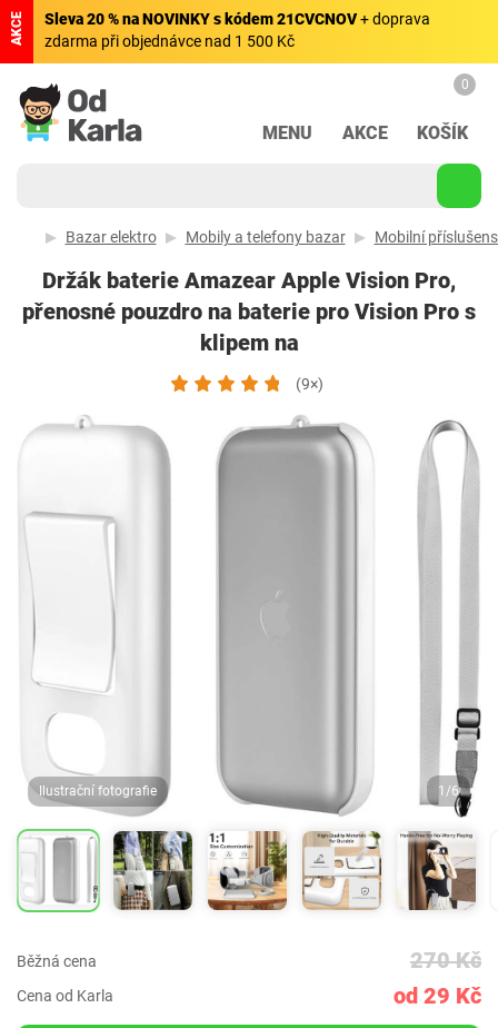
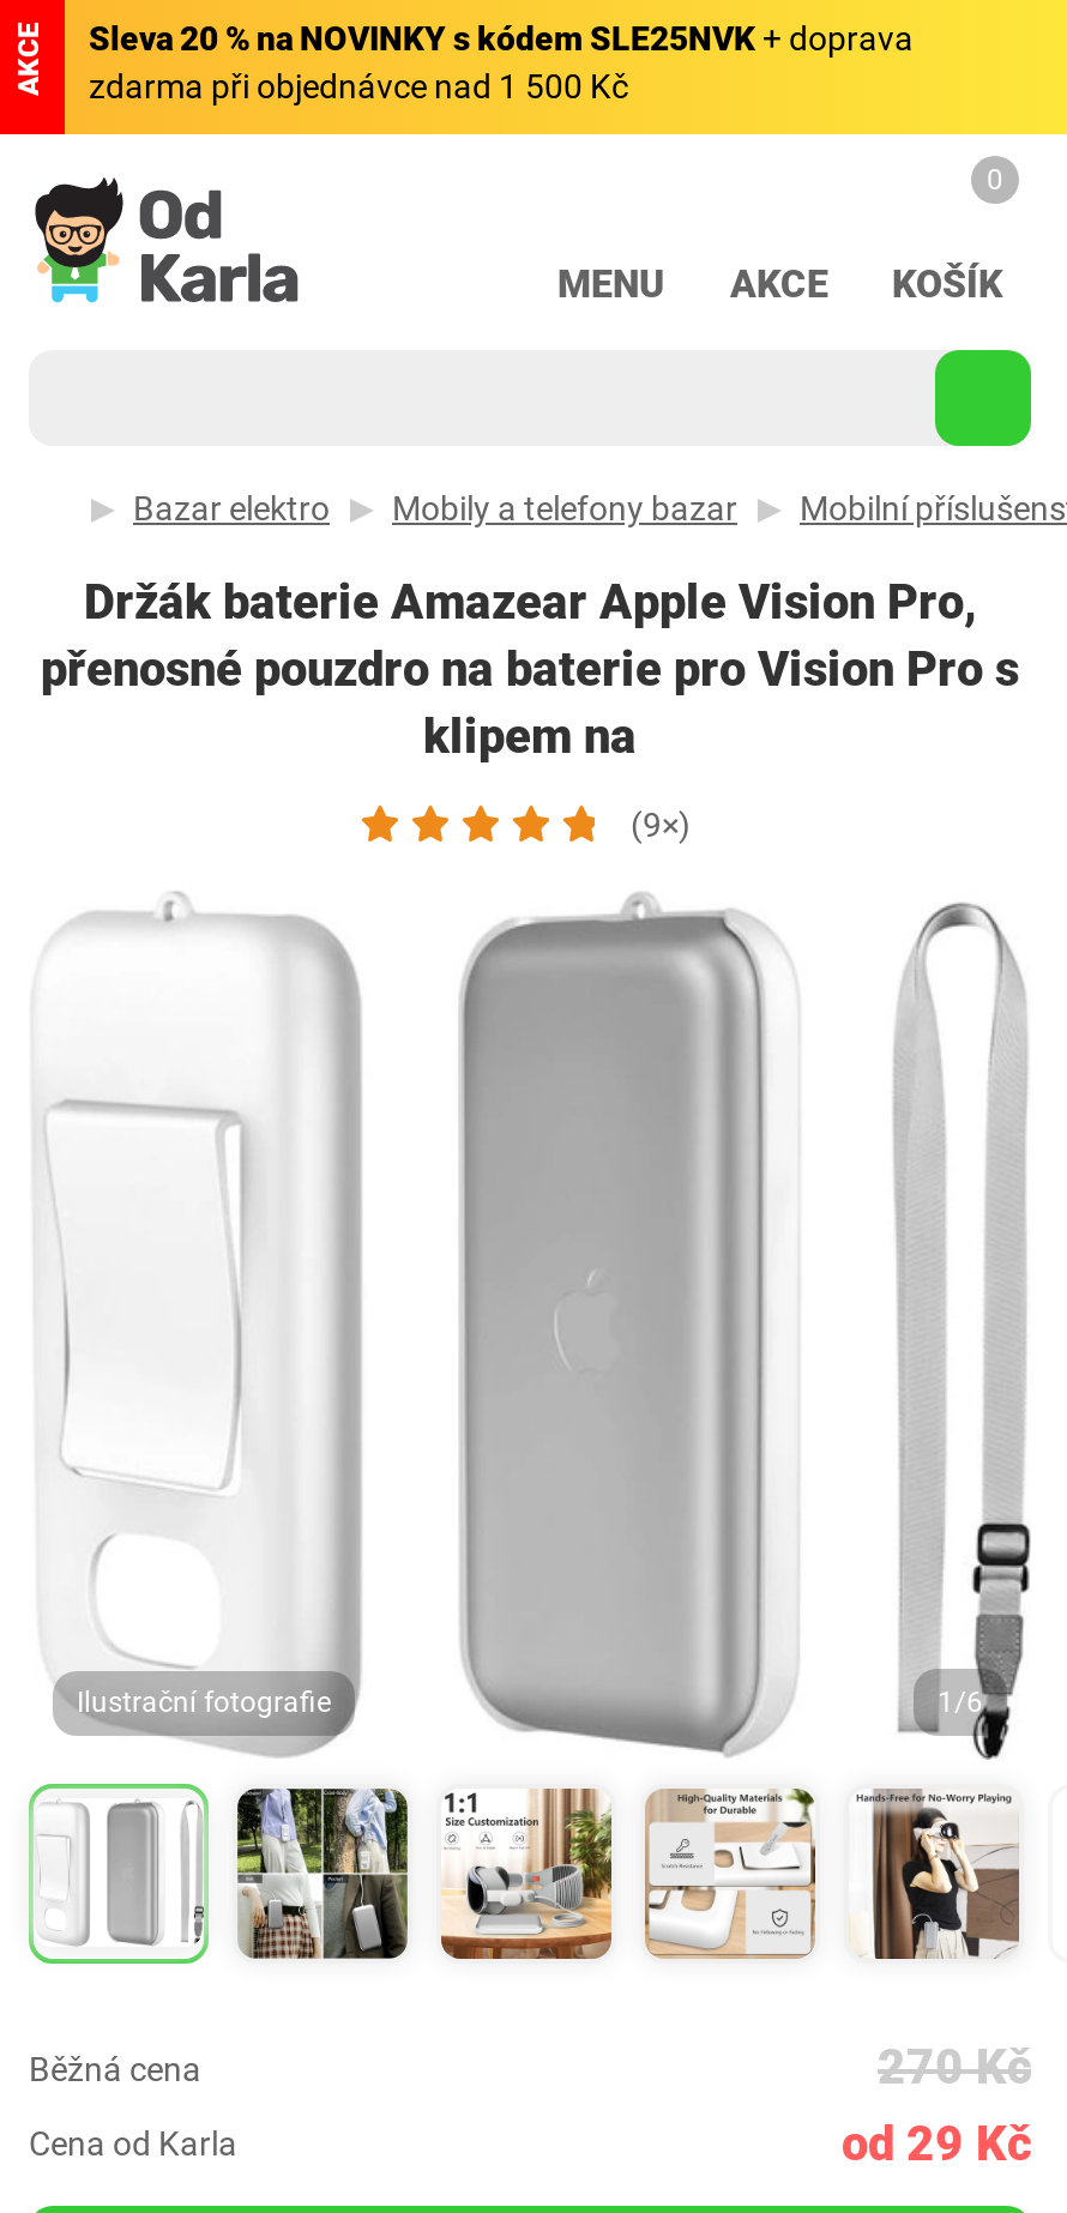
[44,10,430,28] Sleva 20 % na NOVINKY s kódem 21CVCNOV + doprava -> [89,19,914,58] Sleva 20 % na NOVINKY s kódem SLE25NVK + doprava

